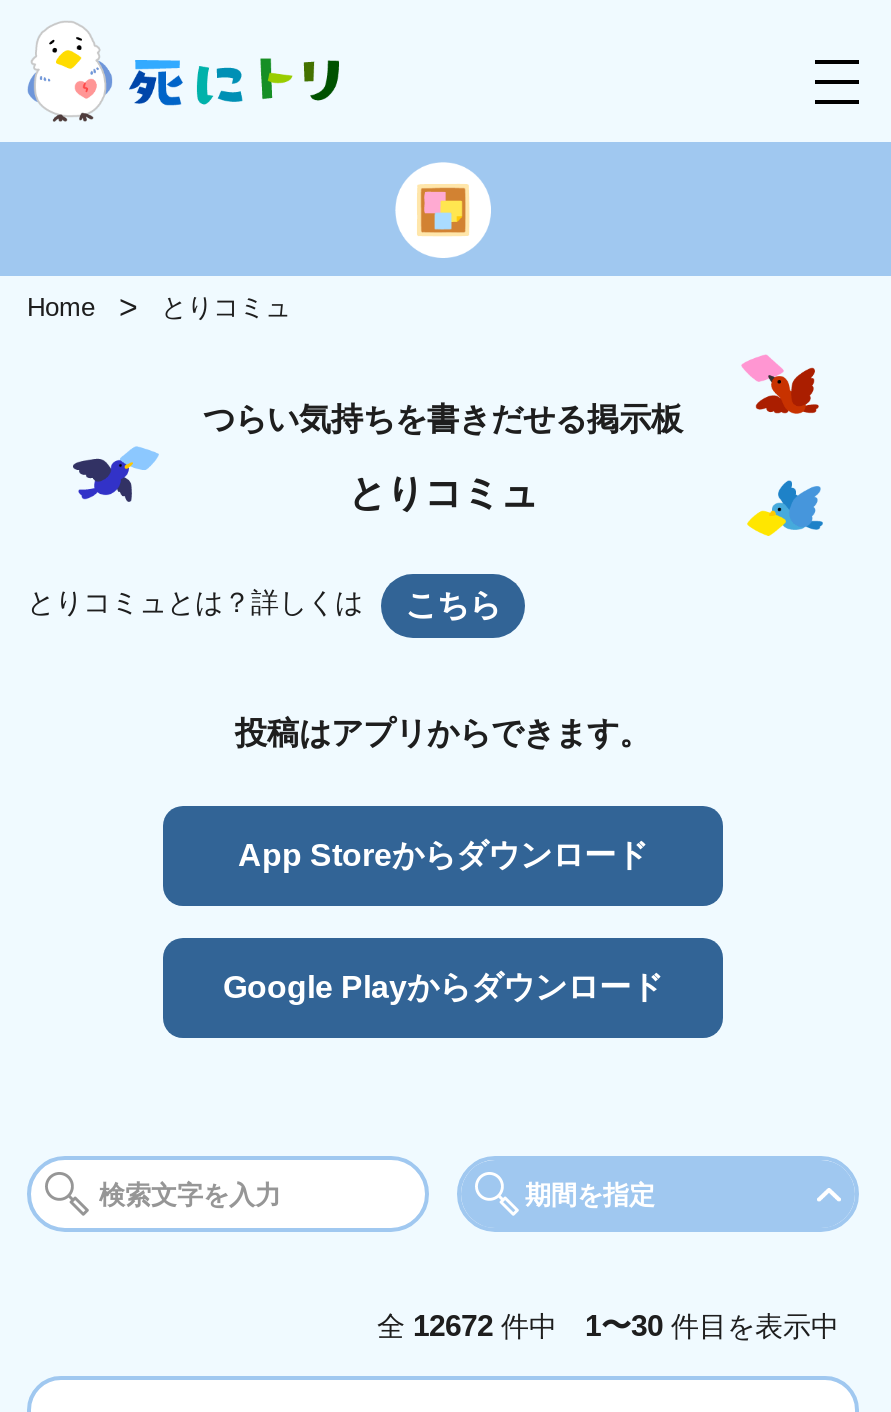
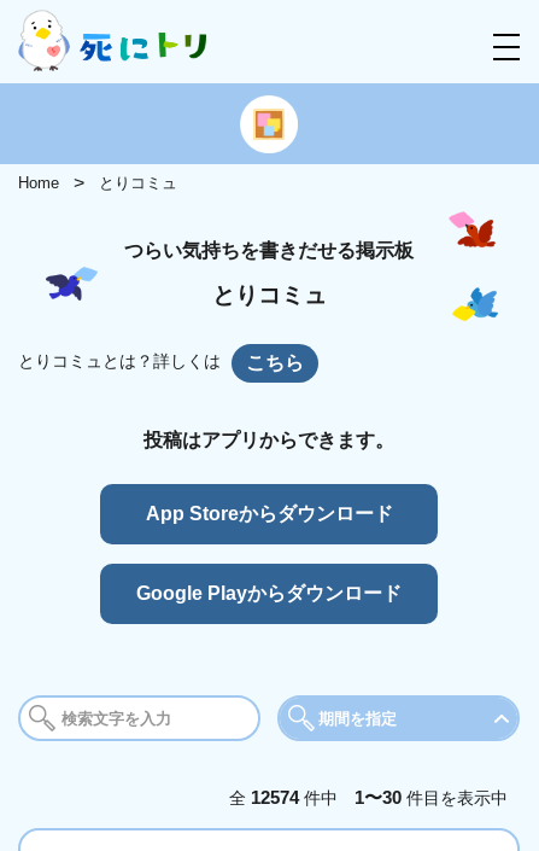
[377,1309,839,1343] 全12672件中 1〜30件目を表示中 -> [229,787,508,808] 全12574件中 1〜30件目を表示中

